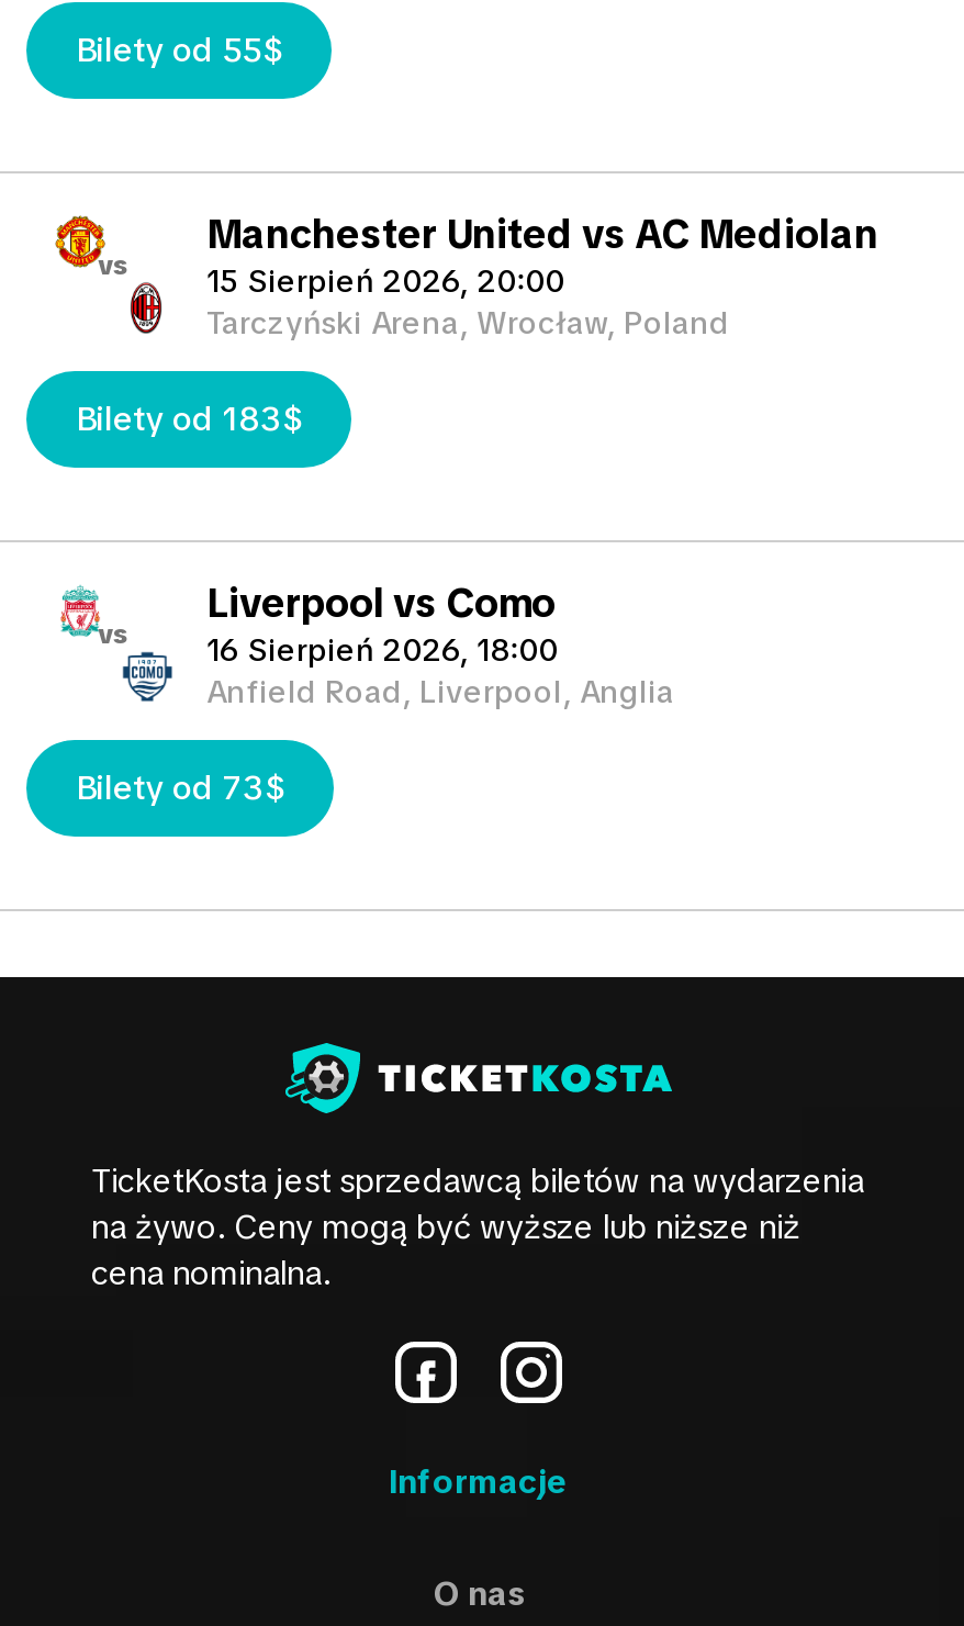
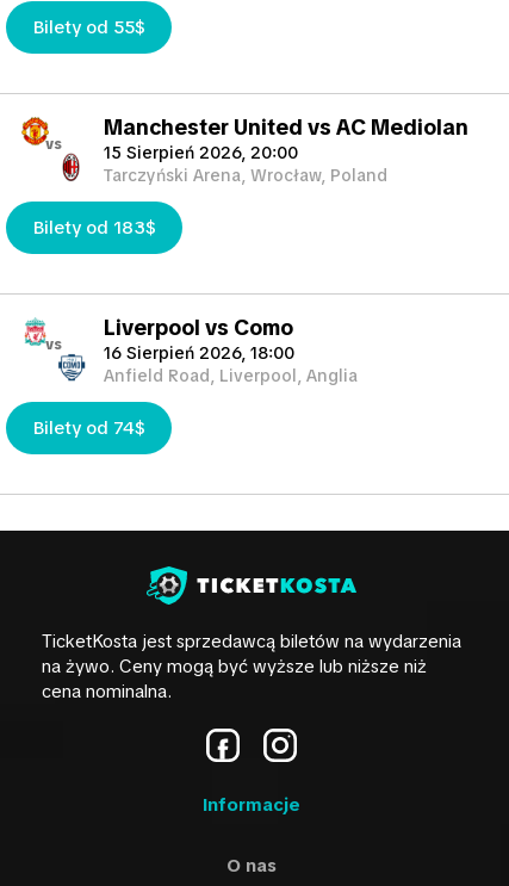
[76,766,284,810] Bilety od 73$ -> [33,416,145,440] Bilety od 74$

